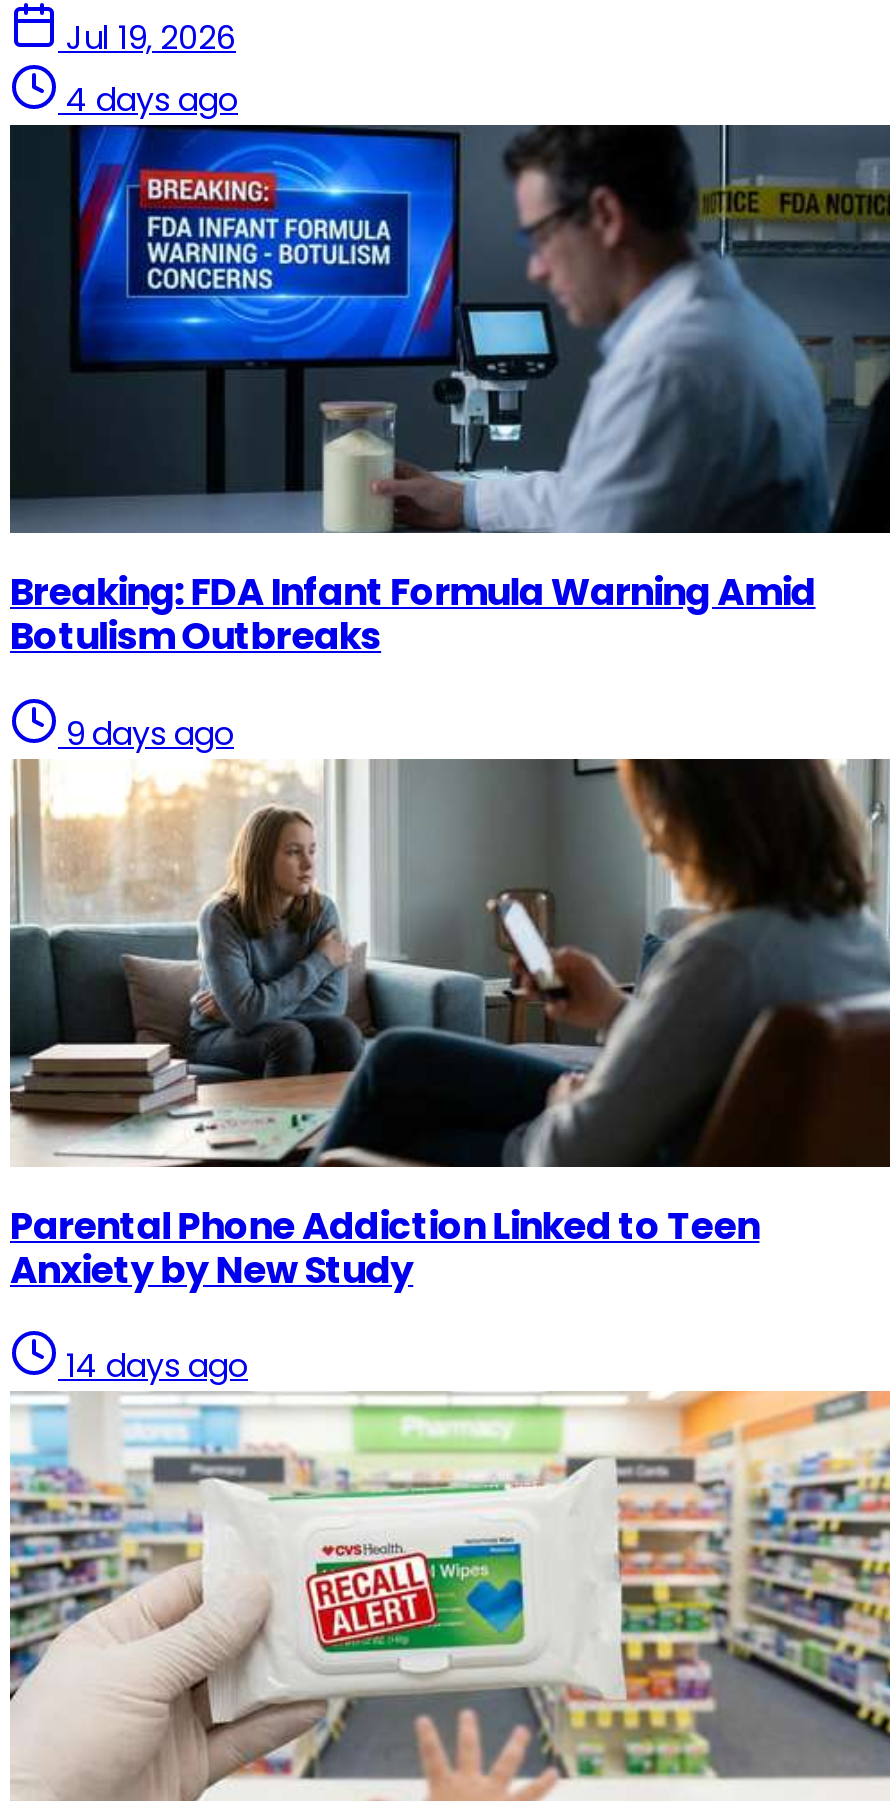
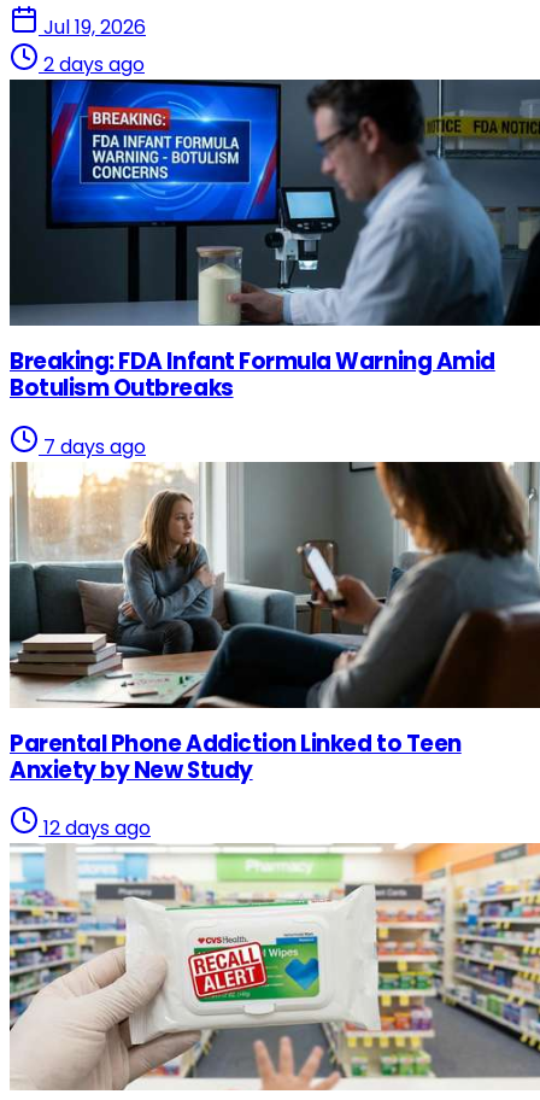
[66,77,238,123] 4 days ago -> [43,51,145,79] 2 days ago
[66,711,234,757] 9 days ago -> [43,433,146,461] 7 days ago
[66,1344,248,1390] 14 days ago -> [43,815,151,842] 12 days ago

